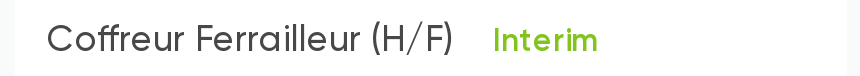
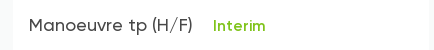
[47,16,453,58] Coffreur Ferrailleur (H/F) -> [29,14,193,35] Manoeuvre tp (H/F)

